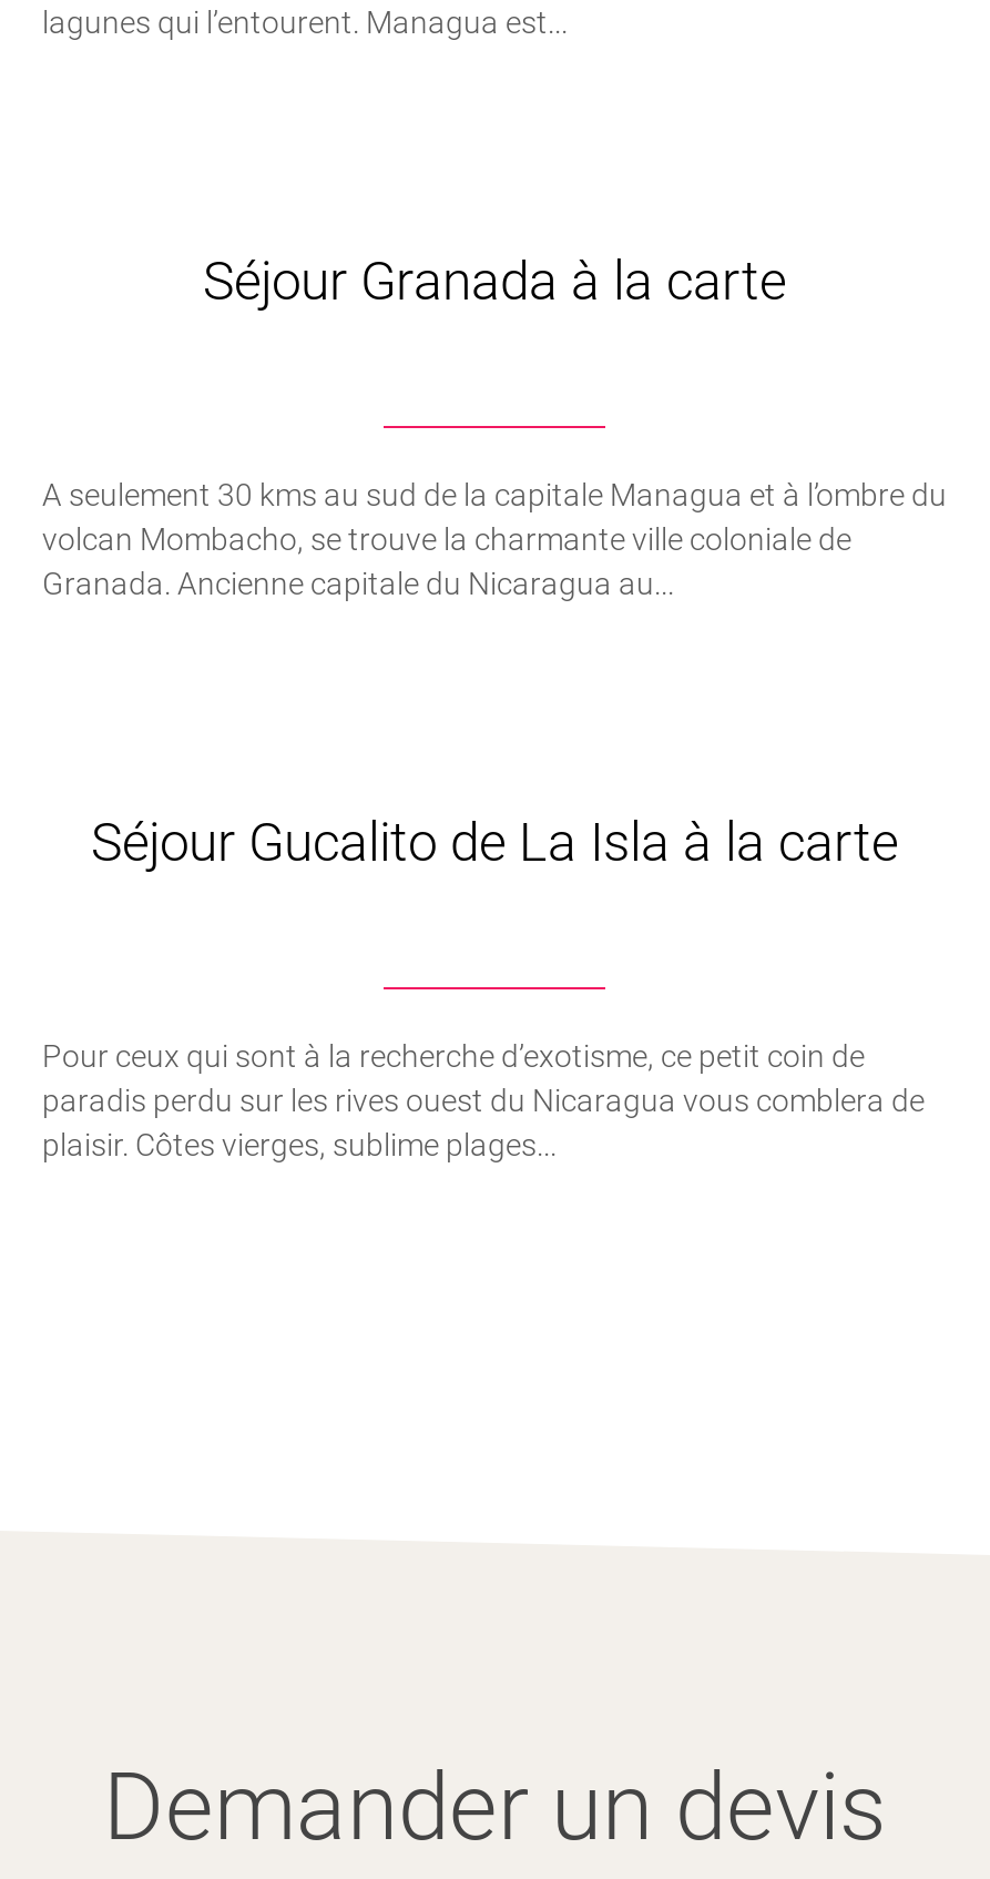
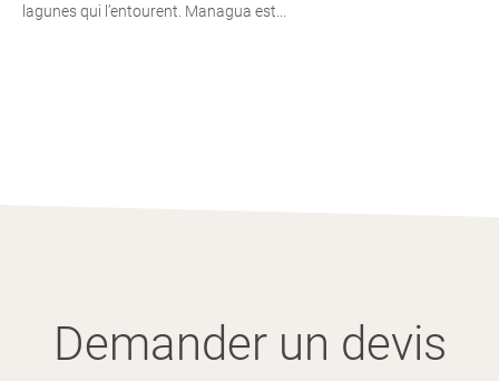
[203,251,786,313] Séjour Granada à la carte -> none
[42,477,947,601] A seulement 30 kms au sud de la capitale Managua et à l’ombre du | volcan Mombacho, se trouve la charmante ville coloniale de | Granada. Ancienne capitale du Nicaragua au... -> none
[91,812,898,874] Séjour Gucalito de La Isla à la carte -> none
[42,1038,925,1162] Pour ceux qui sont à la recherche d’exotisme, ce petit coin de | paradis perdu sur les rives ouest du Nicaragua vous comblera de | plaisir. Côtes vierges, sublime plages... -> none

